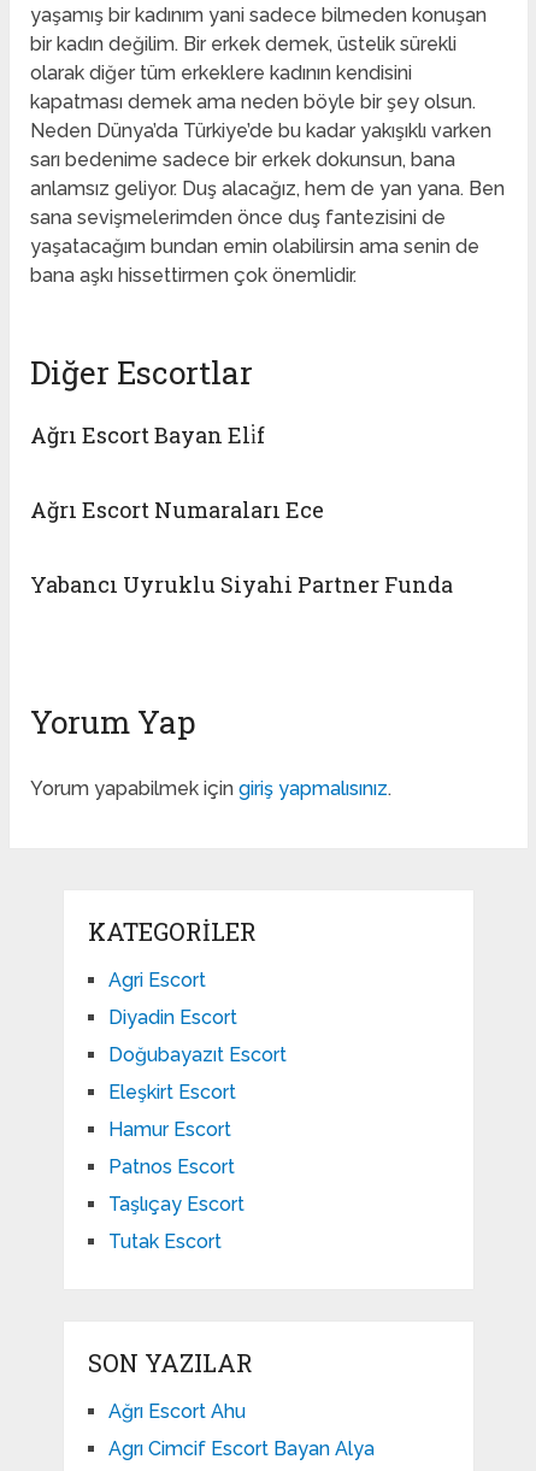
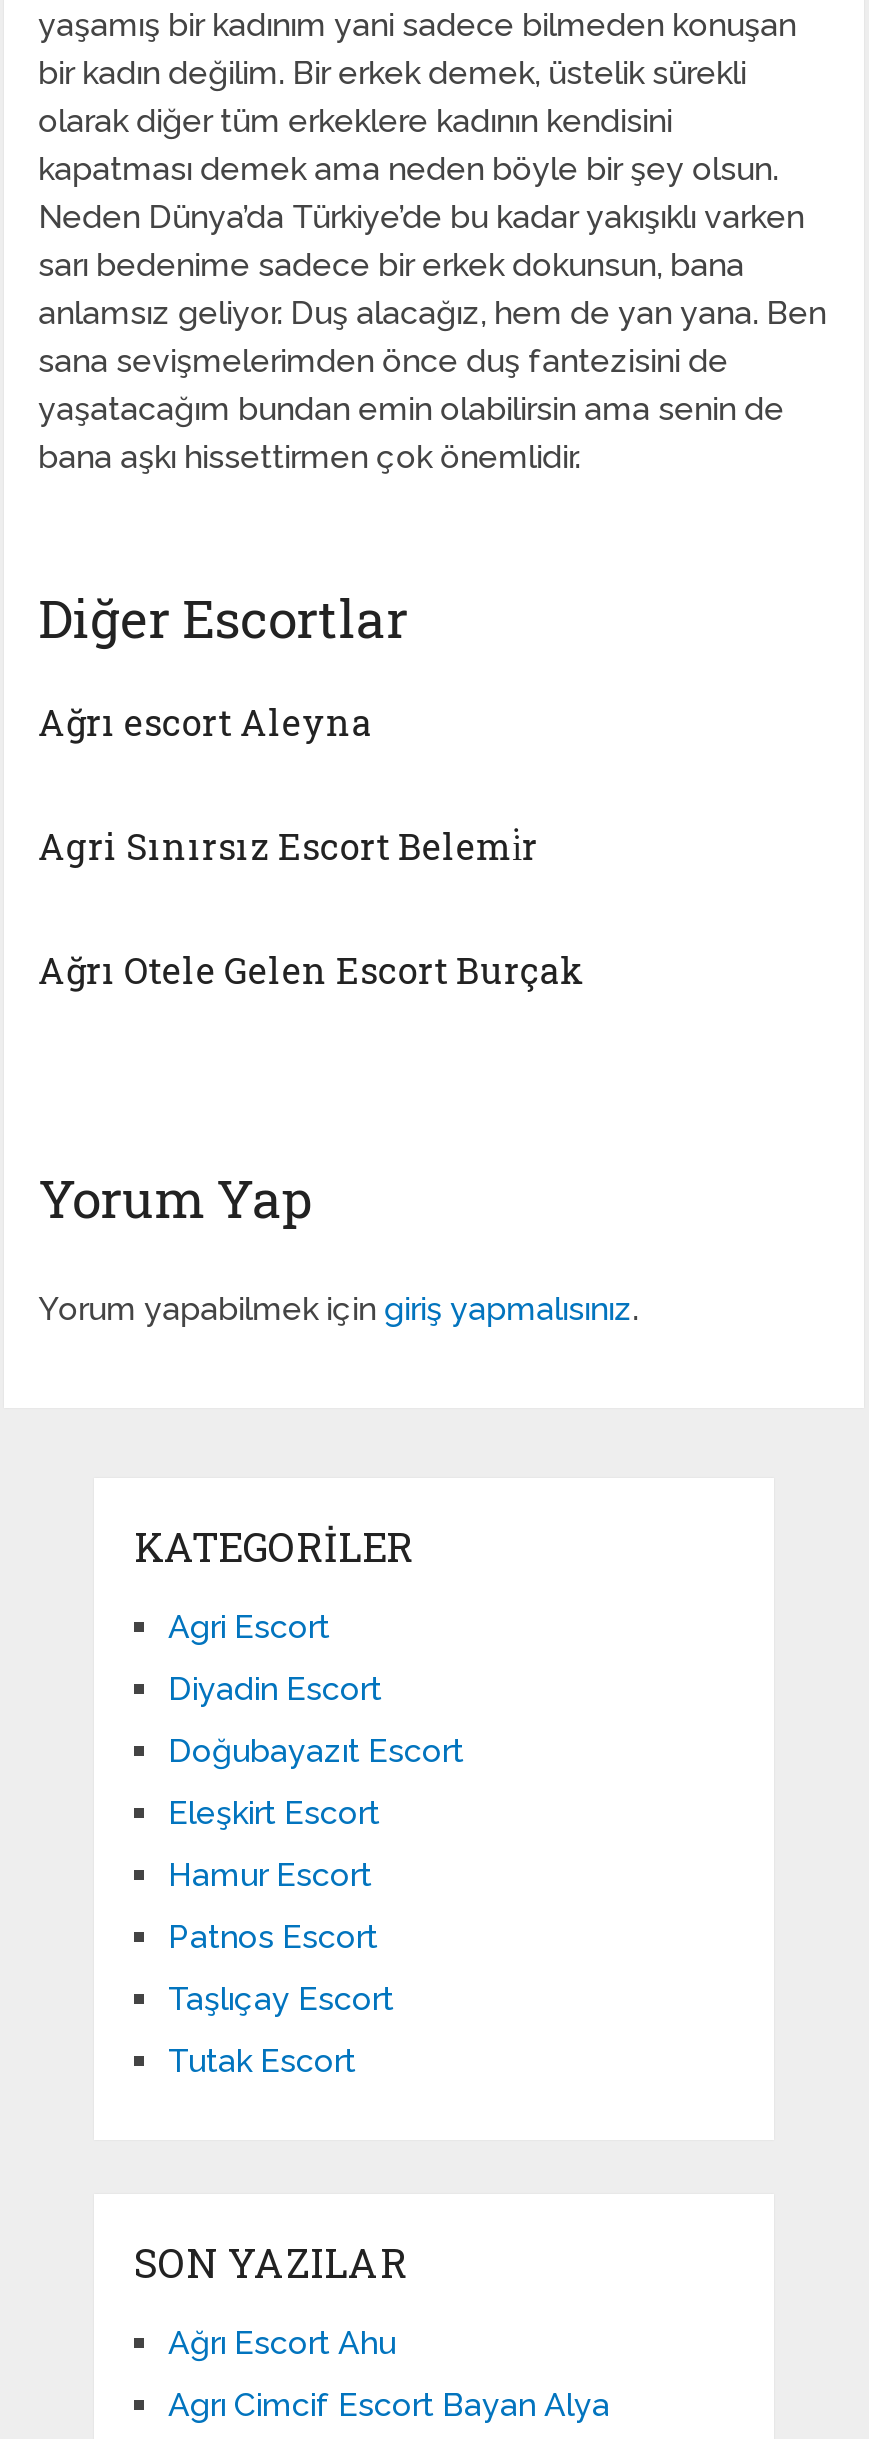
[30,421,265,450] Ağrı Escort Bayan Eli̇f -> [38,698,372,746] Ağrı escort Aleyna
[30,495,324,524] Ağrı Escort Numaraları Ece -> [38,822,538,870] Agri Sınırsız Escort Belemi̇r
[30,570,453,599] Yabancı Uyruklu Siyahi Partner Funda -> [38,946,584,994] Ağrı Otele Gelen Escort Burçak

